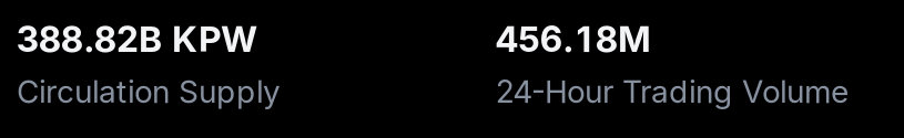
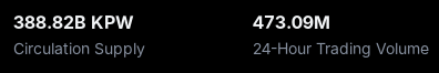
[496,17,651,61] 456.18M -> [253,11,330,33] 473.09M

